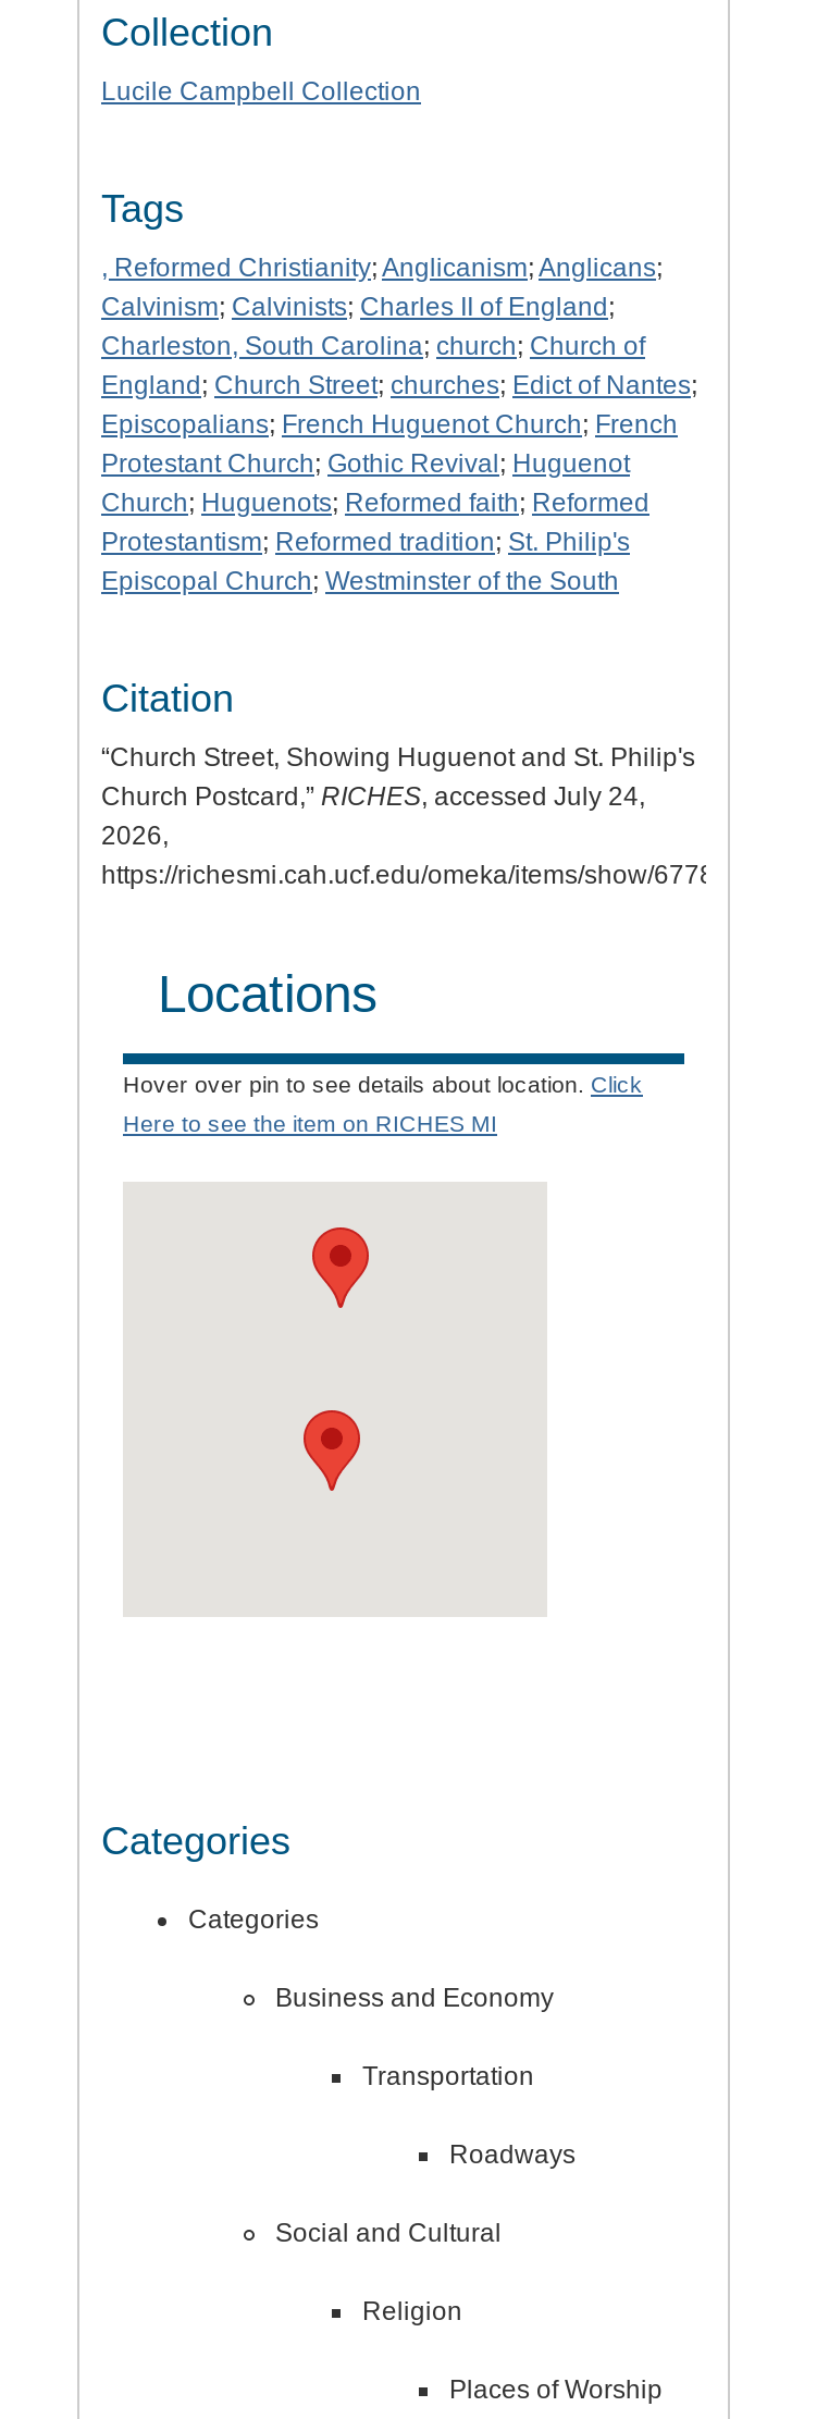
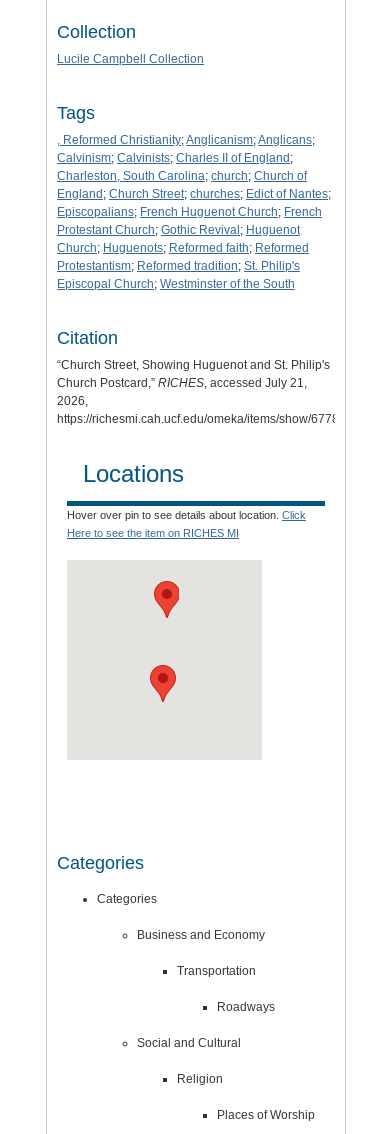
[101,782,645,813] Church Postcard,” RICHES, accessed July 24, -> [57,376,307,390] Church Postcard,” RICHES, accessed July 21,

